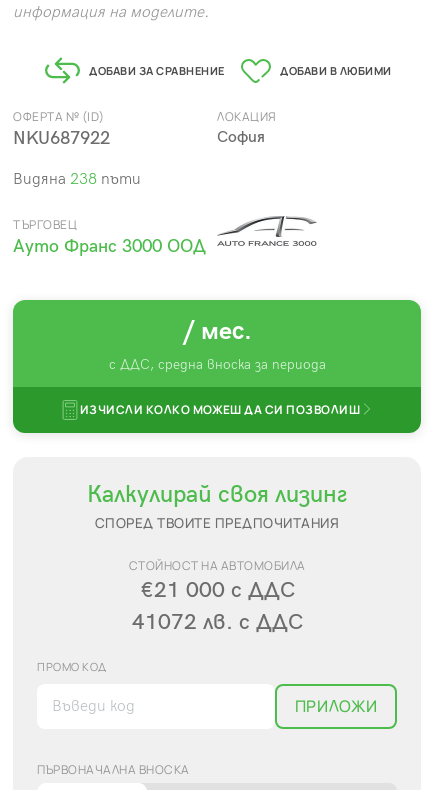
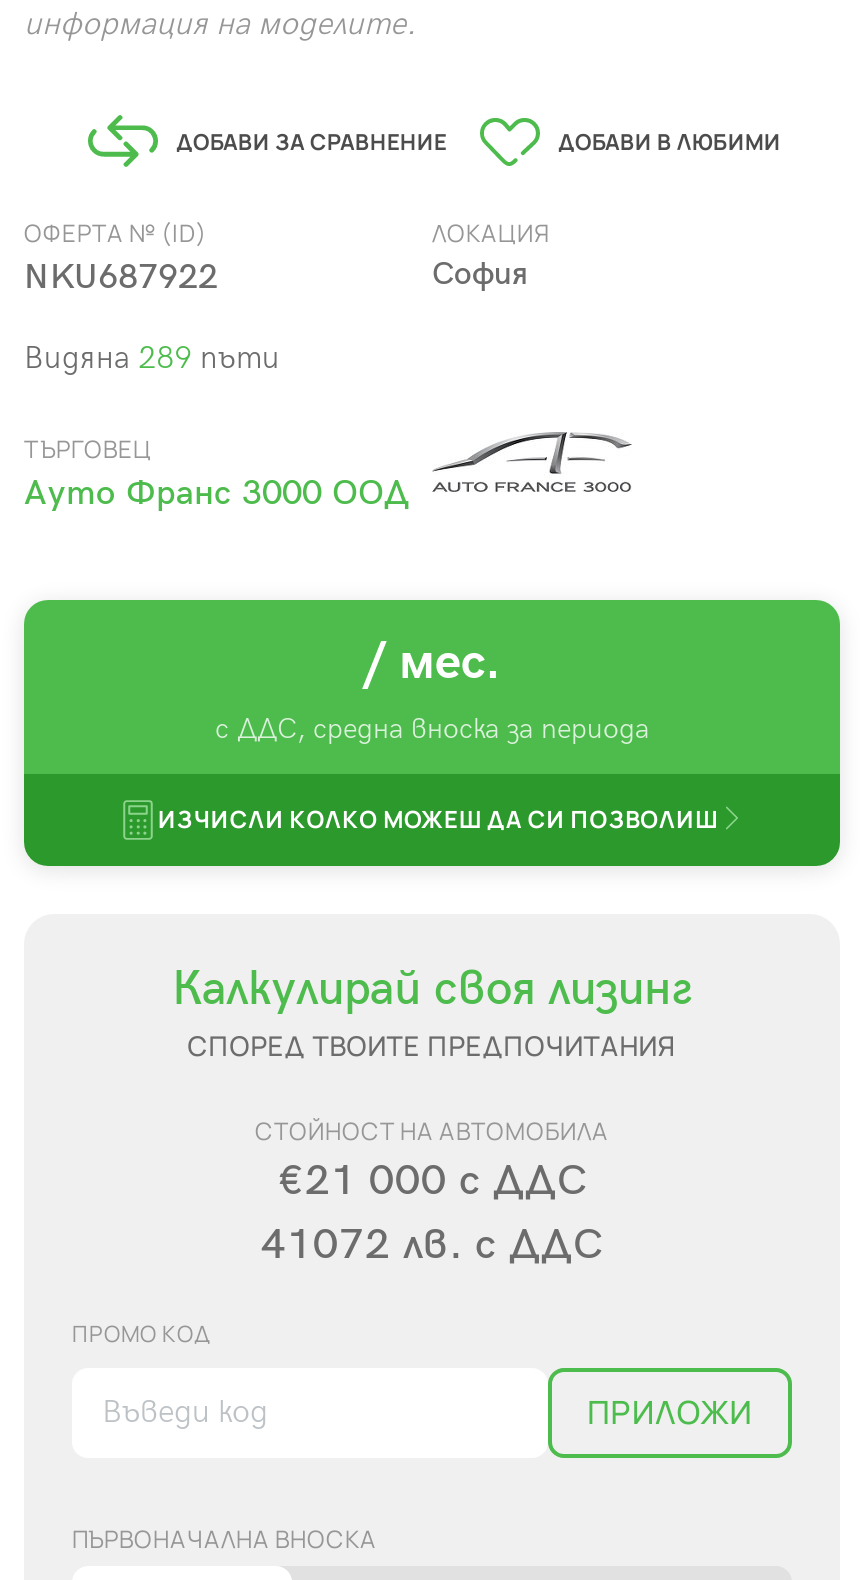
[13,170,141,189] Видяна 238 пъти -> [24,340,280,378] Видяна 289 пъти

